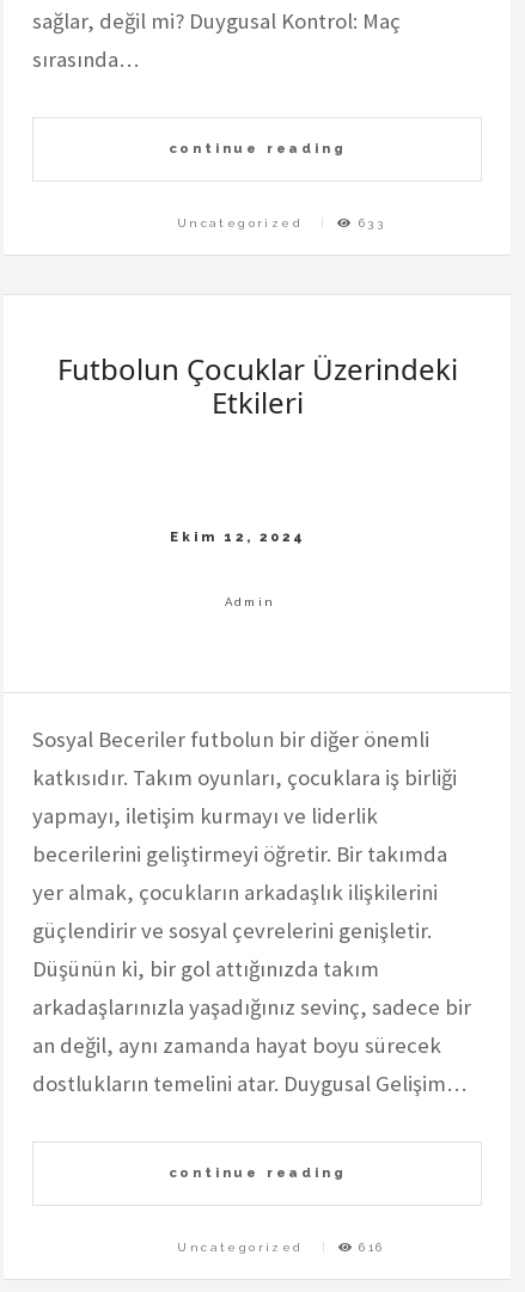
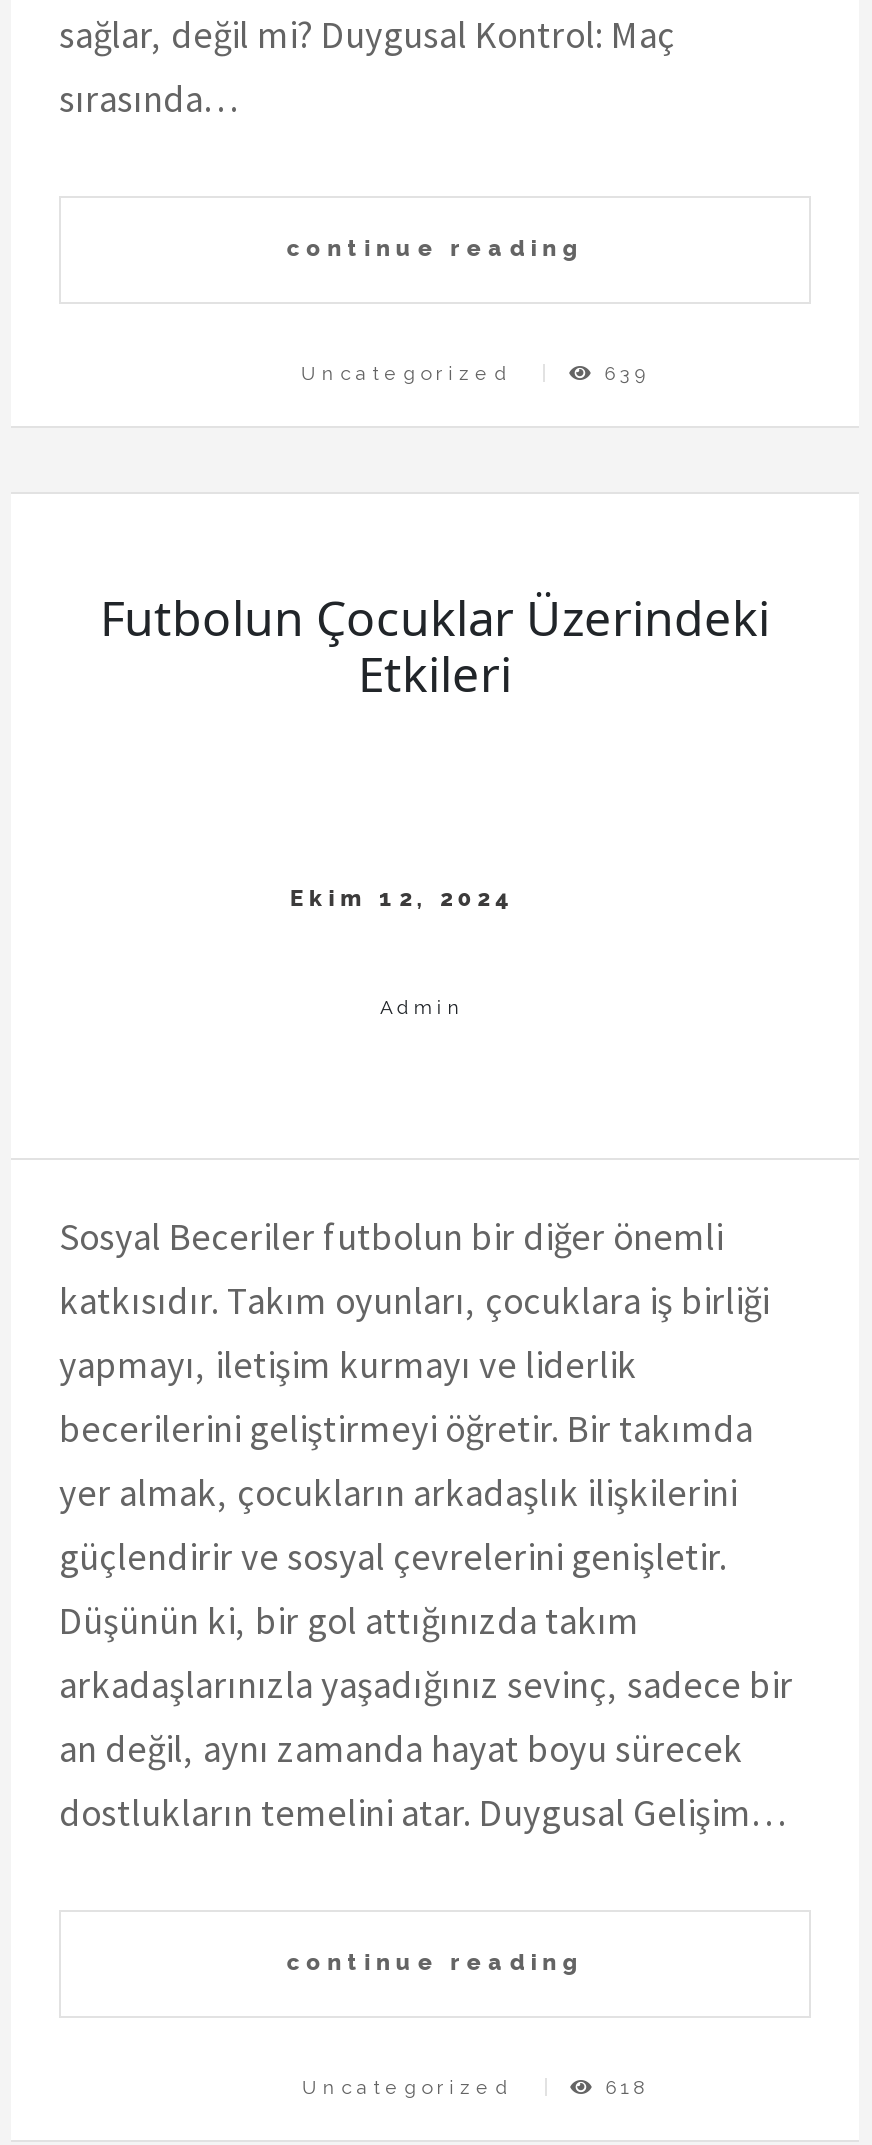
[353,216,385,229] 633 -> [596,361,649,383] 639
[354,1240,385,1253] 616 -> [597,2075,648,2097] 618

